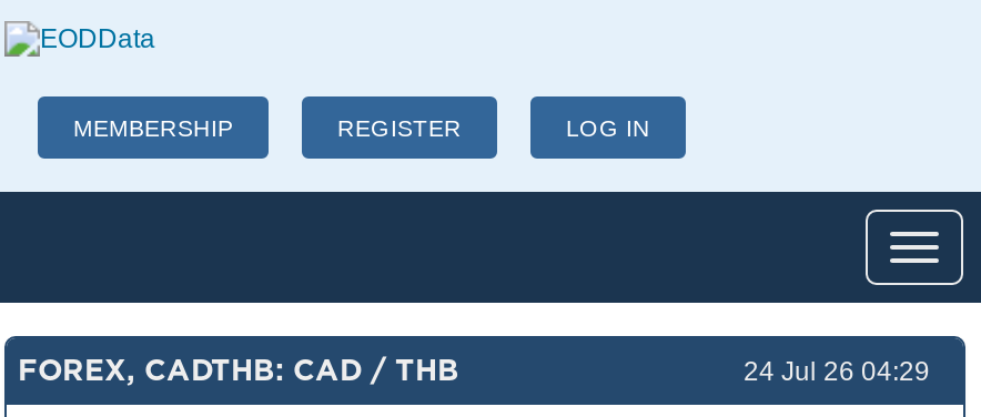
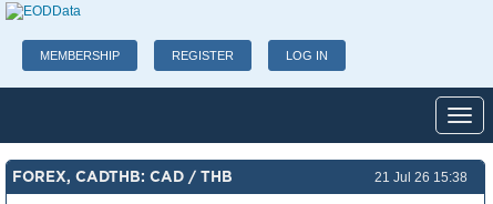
[744,356,930,387] 24 Jul 26 04:29 -> [374,170,468,185] 21 Jul 26 15:38

